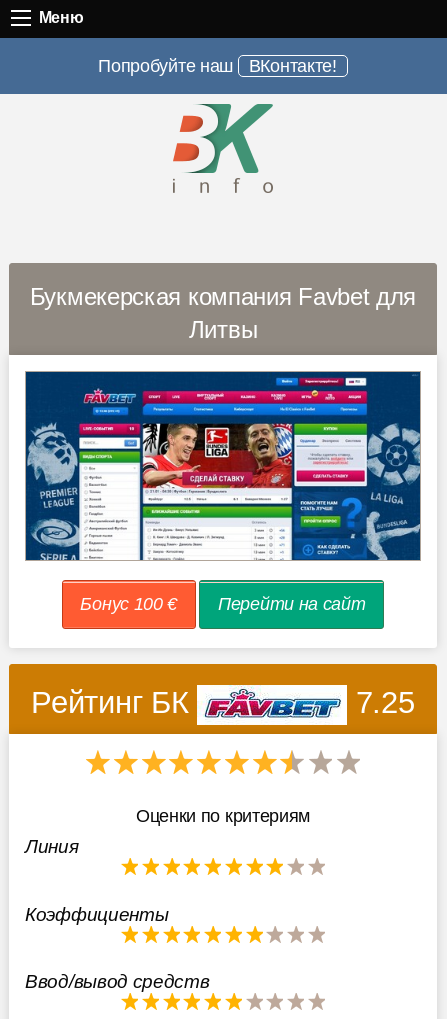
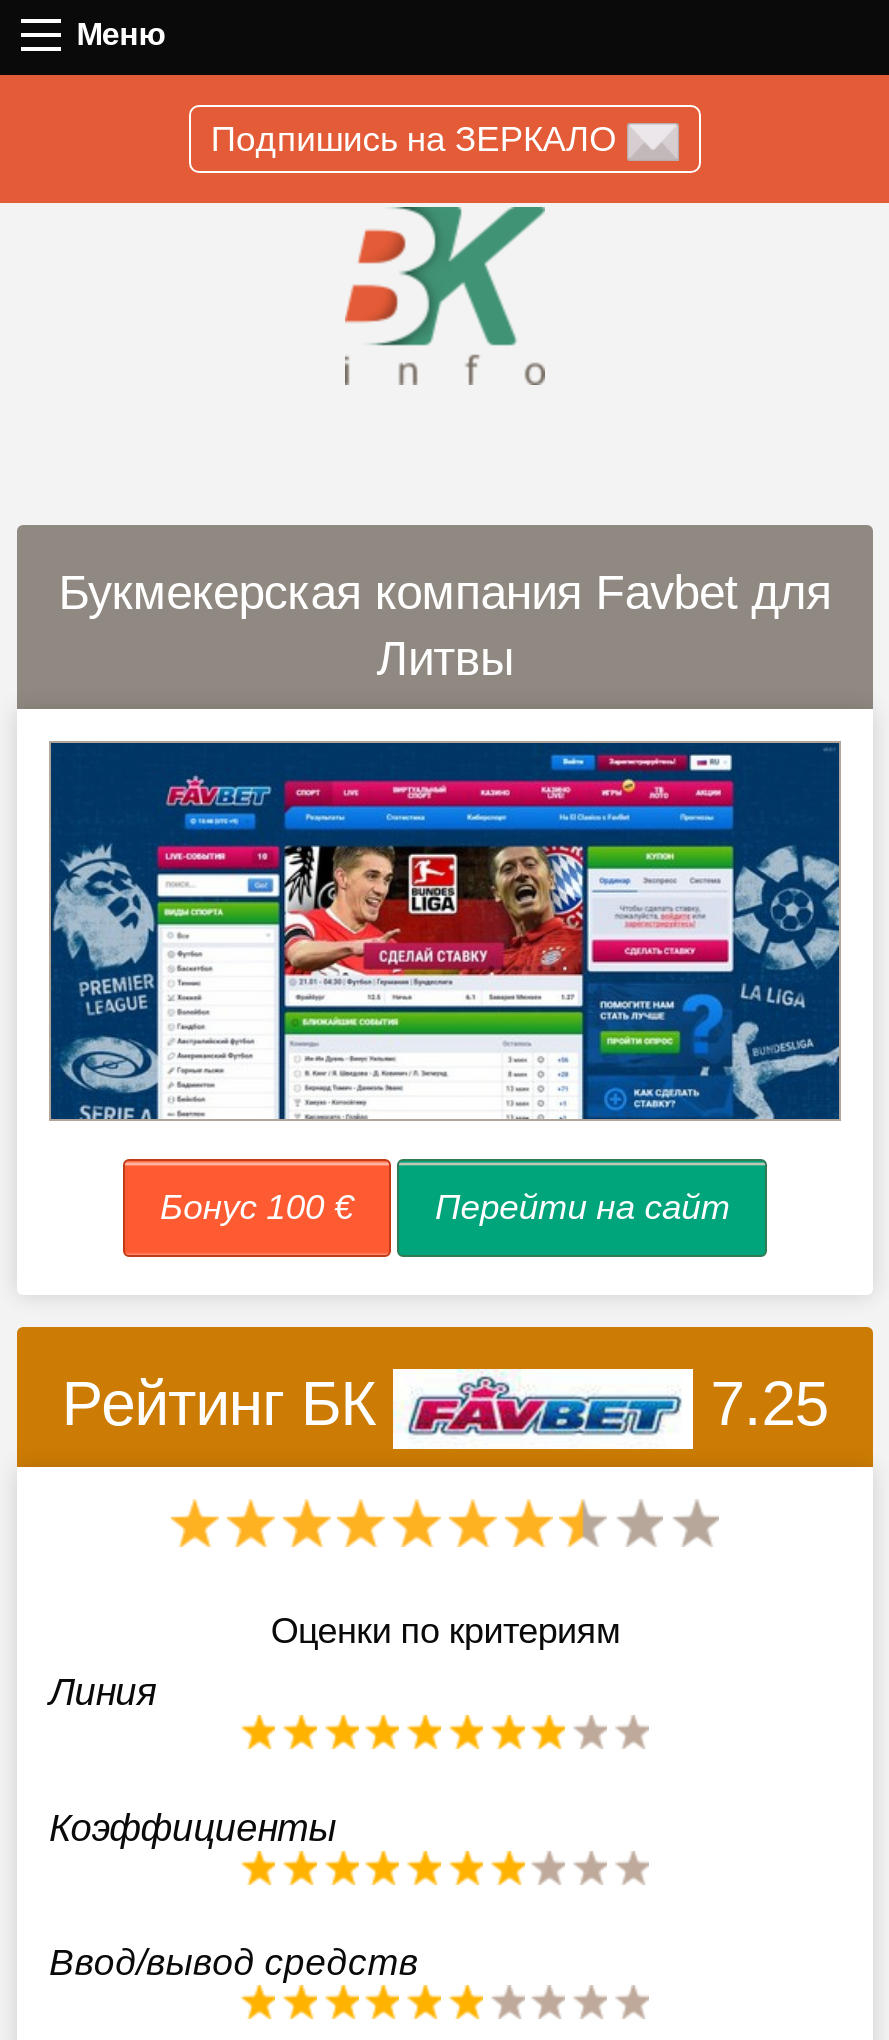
[98,56,337,76] Попробуйте наш ВКонтакте! -> [211,119,626,159] Подпишись на ЗЕРКАЛО

